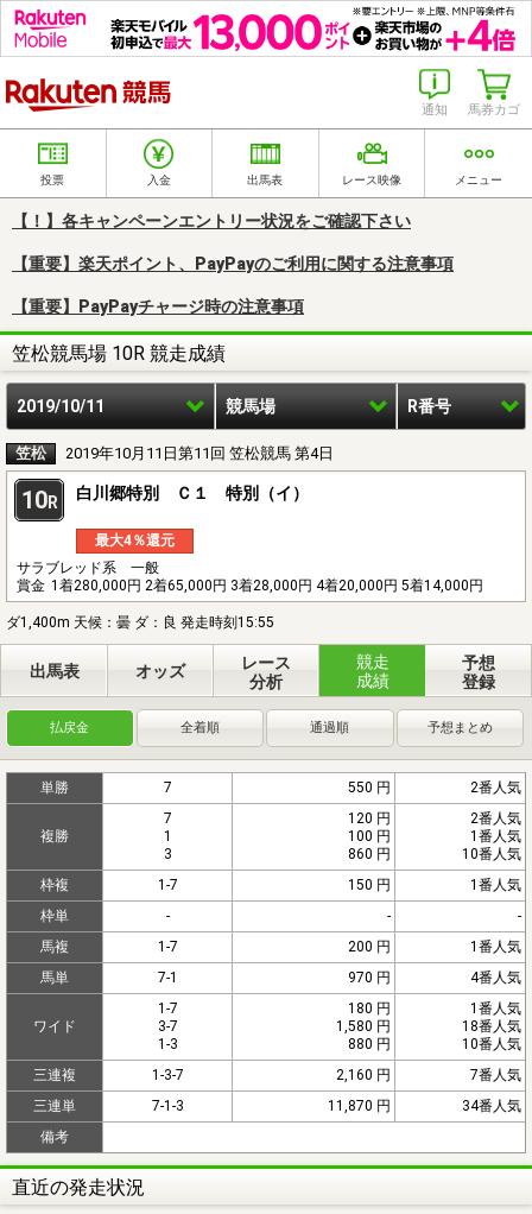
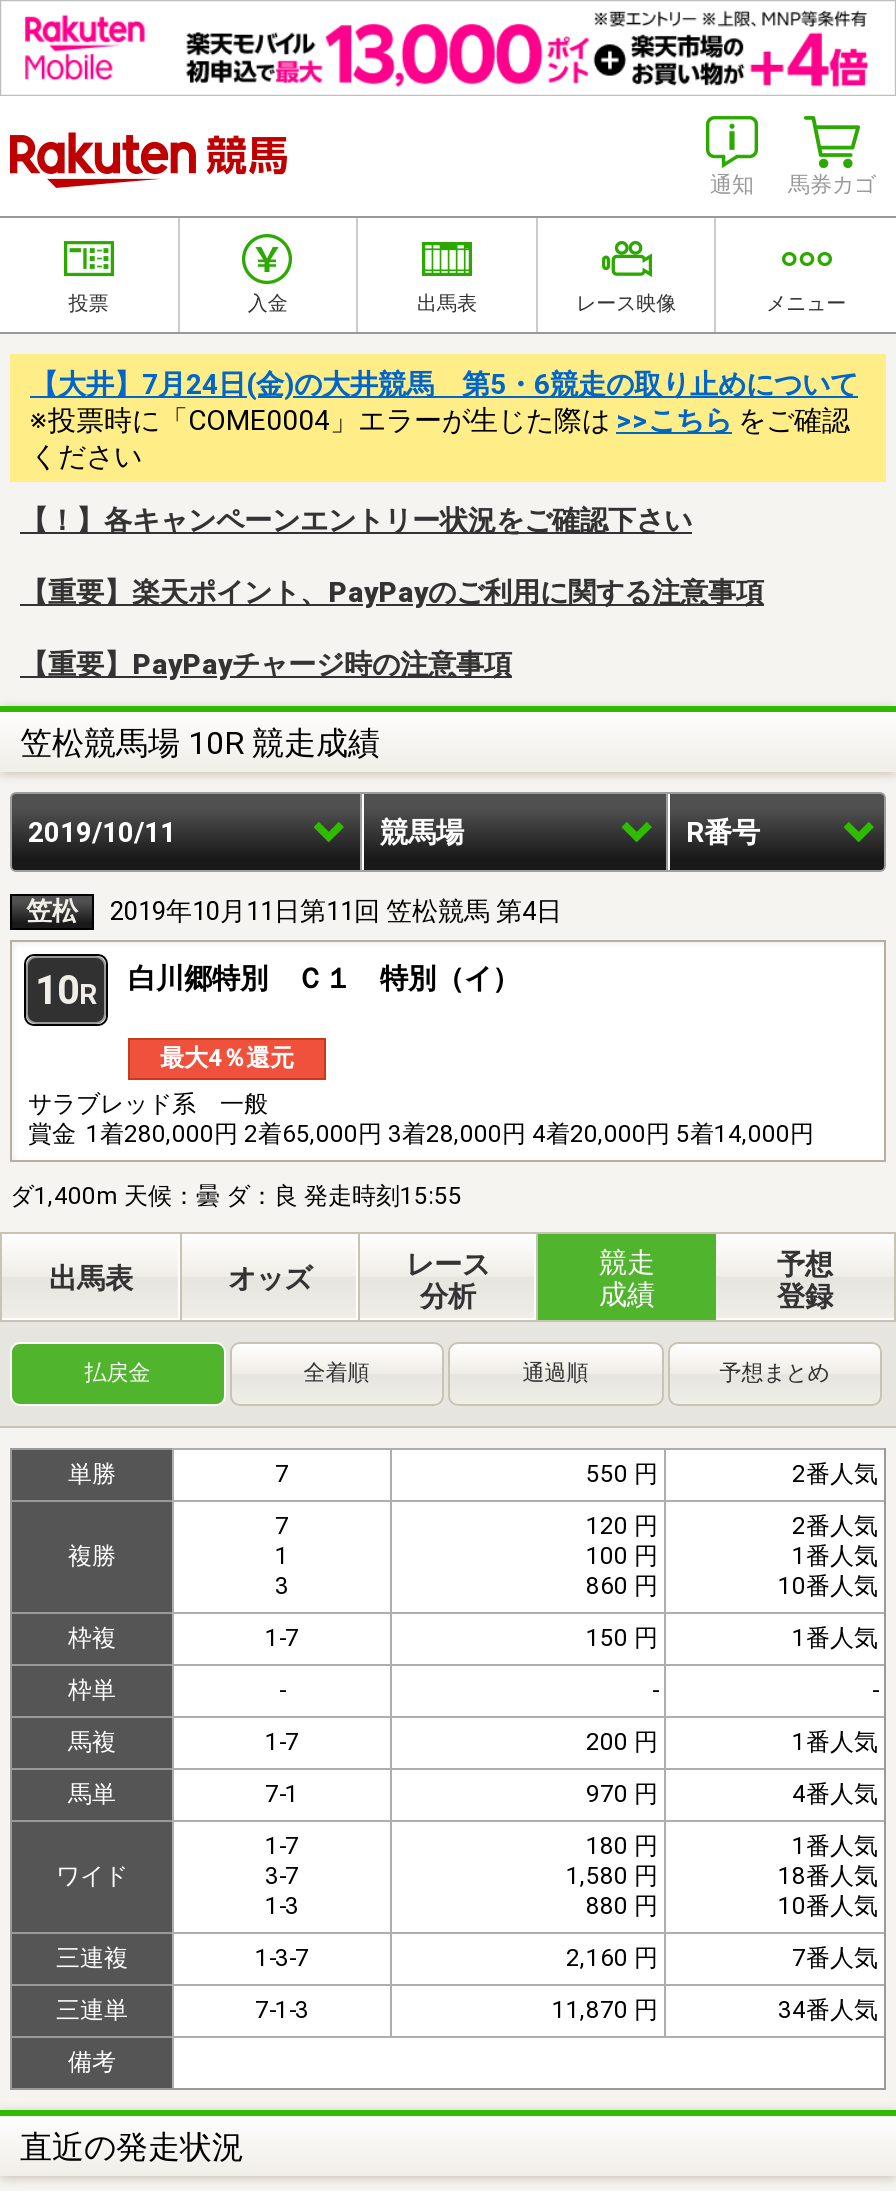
none -> [30,368,858,472] 【大井】7月24日(金)の大井競馬 第5・6競走の取り止めについて | ※投票時に「COME0004」エラーが生じた際は>>こちらをご確認 | ください

